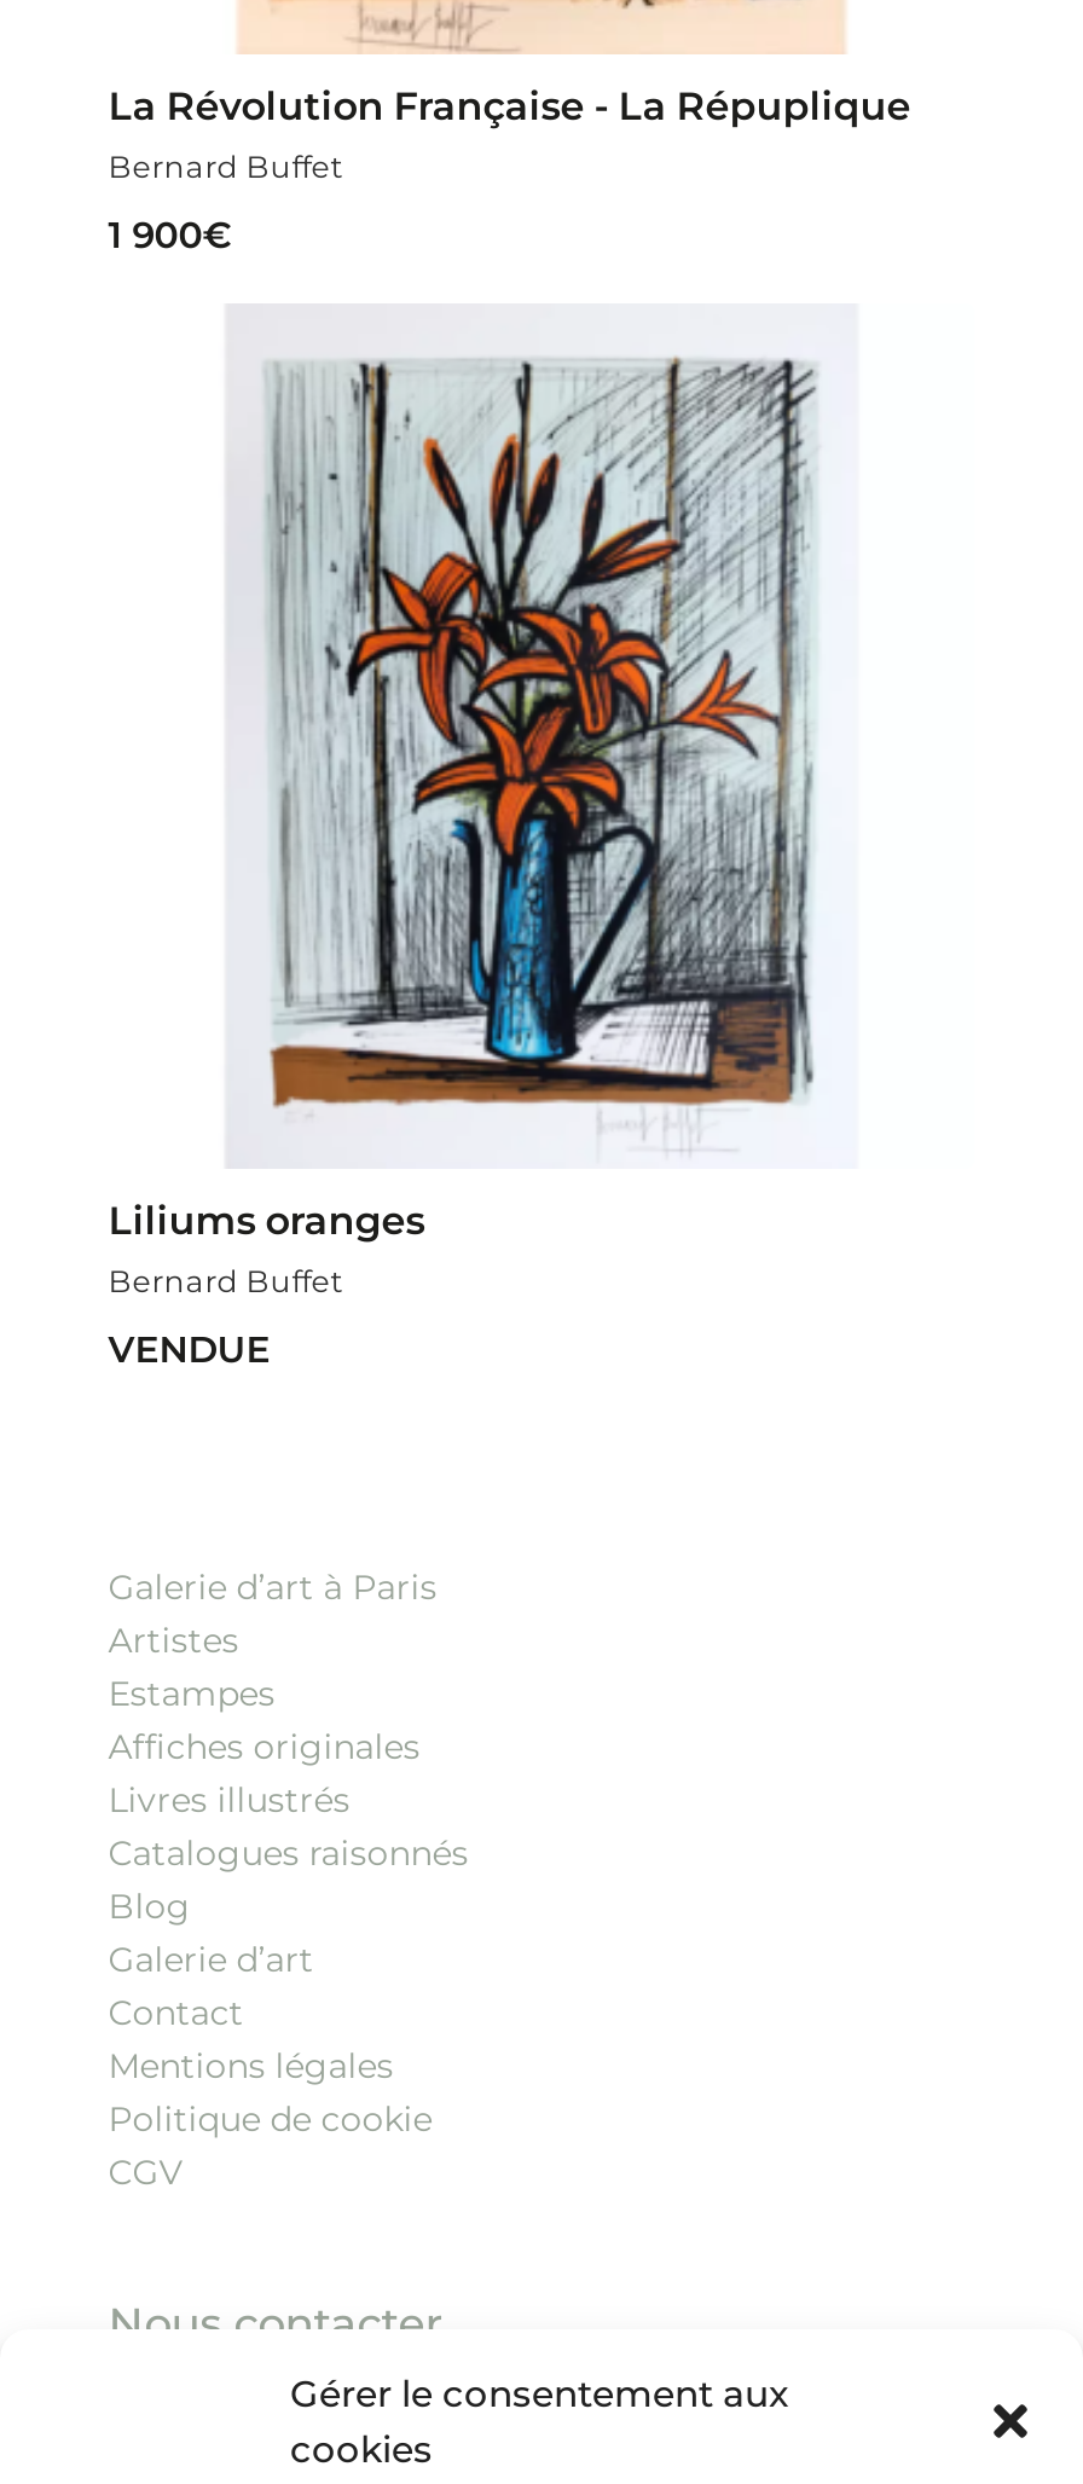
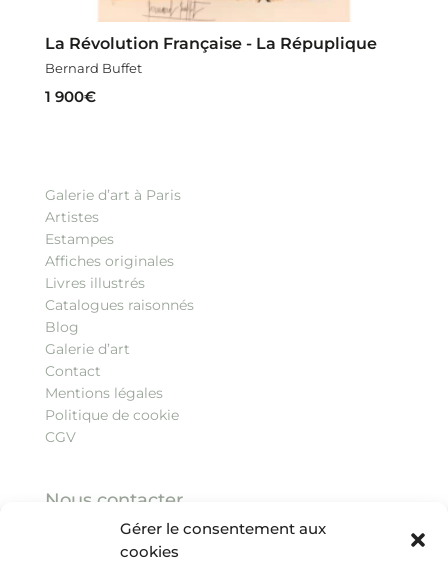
[108,355,820,1373] [image] | Liliums oranges | Bernard Buffet | VENDUE -> none

